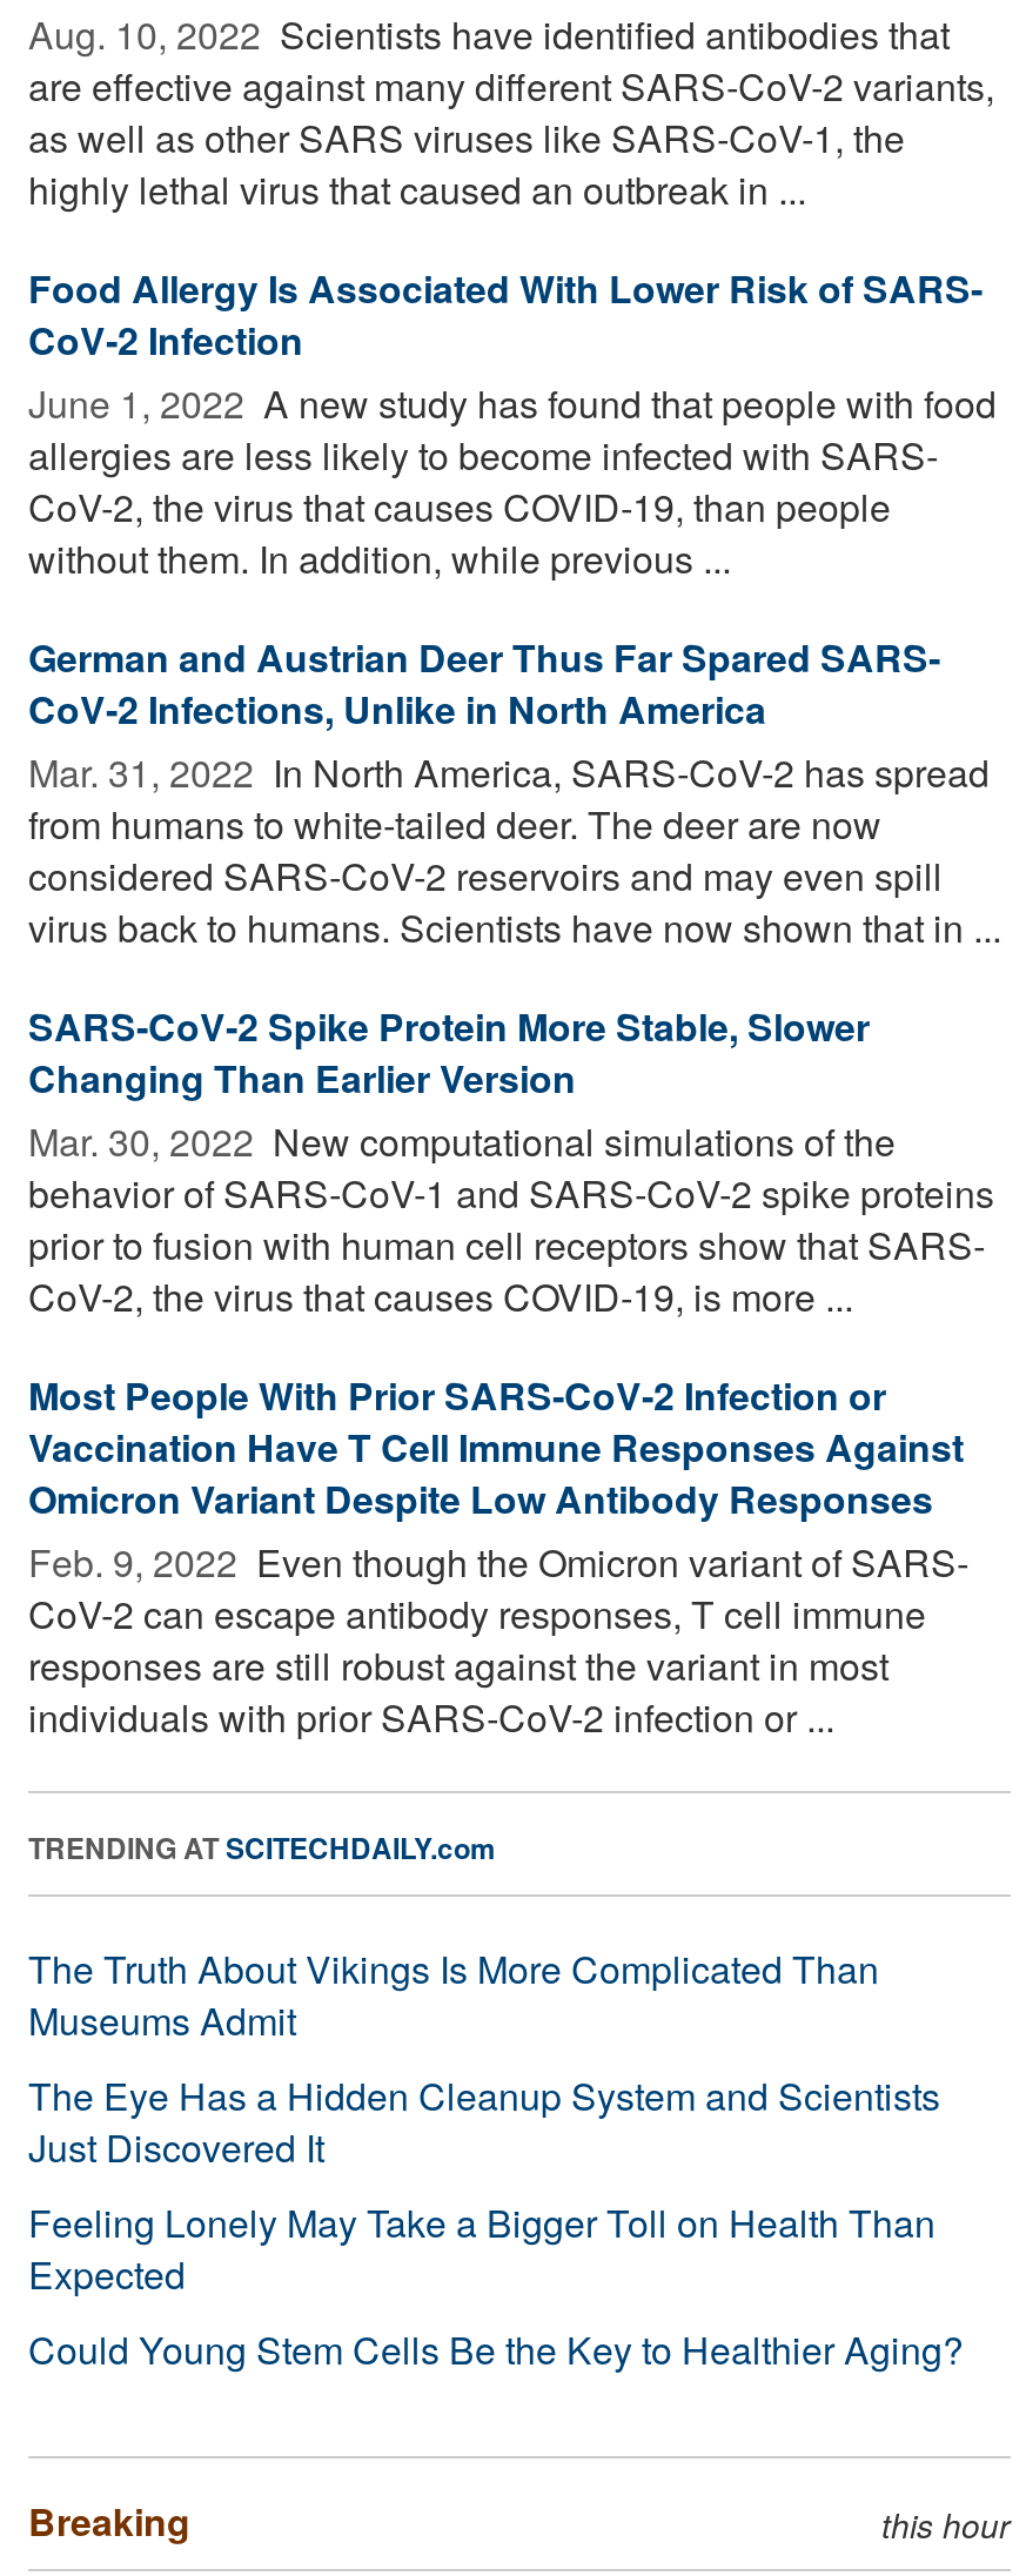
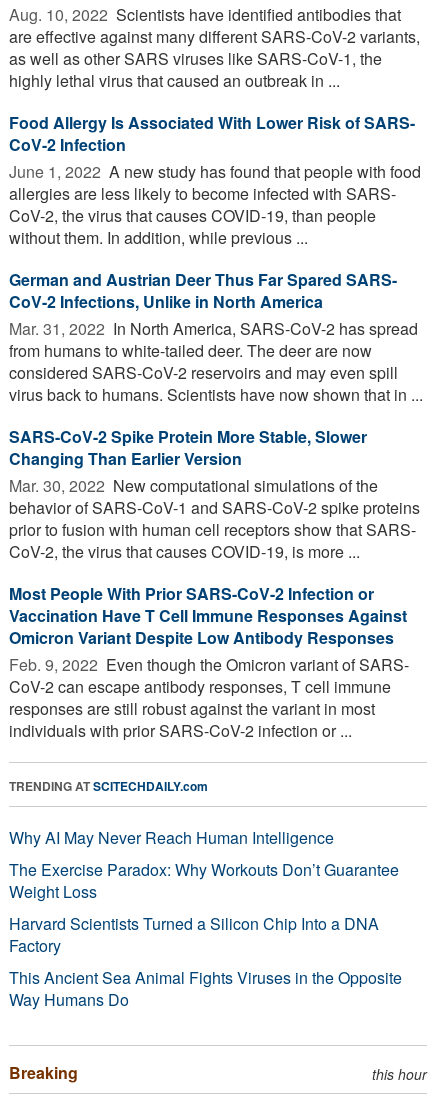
[28,1941,964,2376] The Truth About Vikings Is More Complicated Than | Museums Admit | The Eye Has a Hidden Cleanup System and Scientists | Just Discovered It | Feeling Lonely May Take a Bigger Toll on Health Than | Expected | Could Young Stem Cells Be the Key to Healthier Aging? -> [9,826,402,1011] Why AI May Never Reach Human Intelligence | The Exercise Paradox: Why Workouts Don’t Guarantee | Weight Loss | Harvard Scientists Turned a Silicon Chip Into a DNA | Factory | This Ancient Sea Animal Fights Viruses in the Opposite | Way Humans Do

